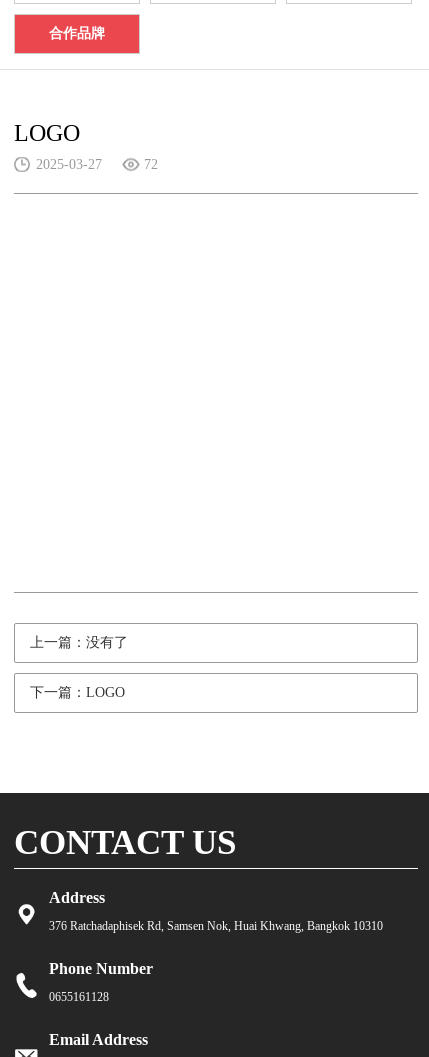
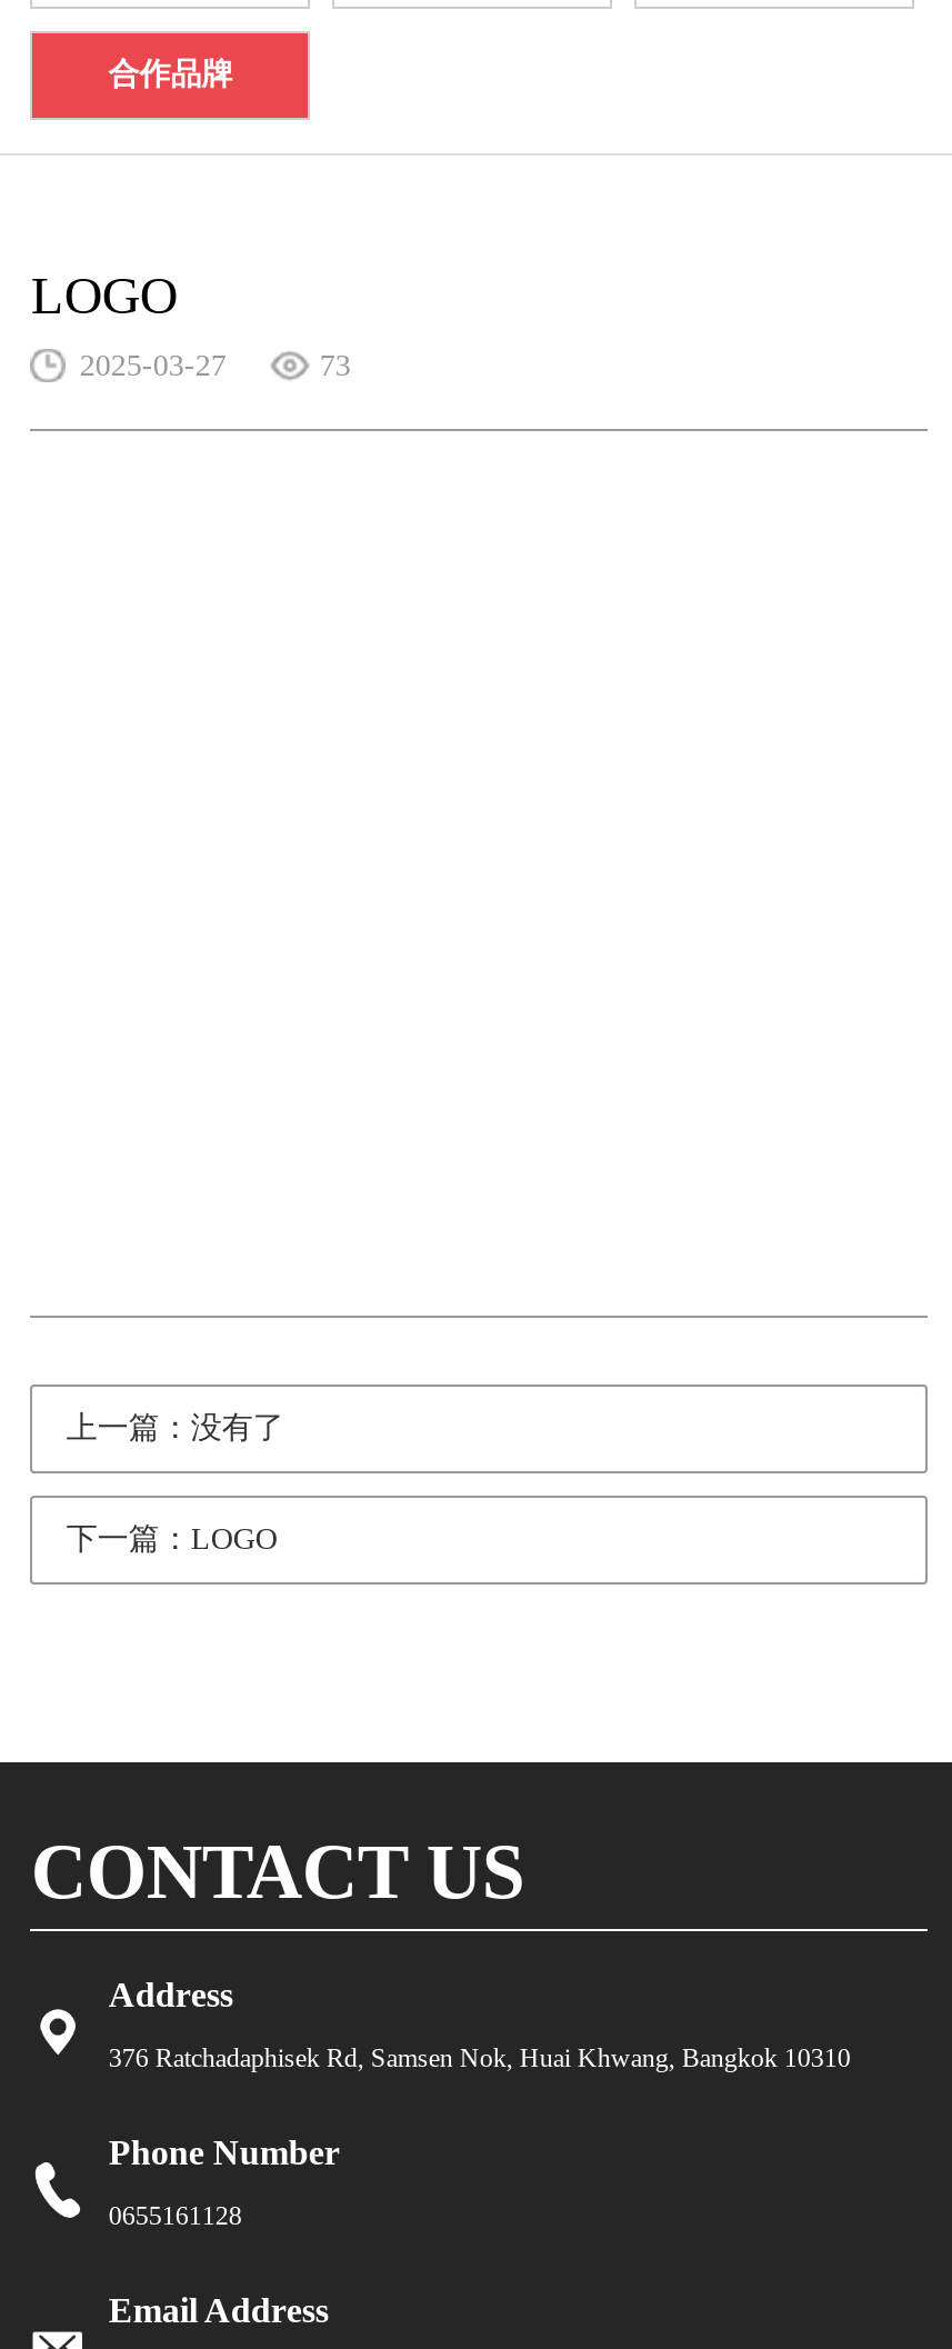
[144,157,158,172] 72 -> [320,349,351,383] 73

